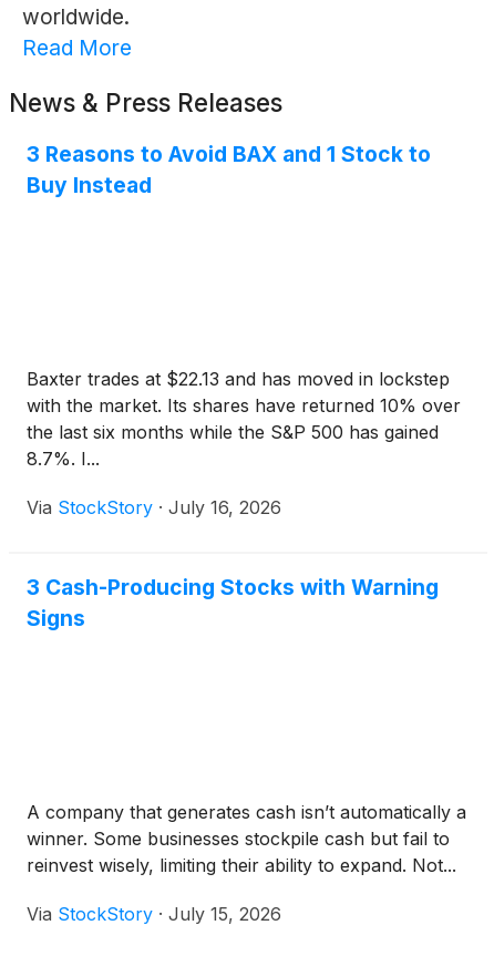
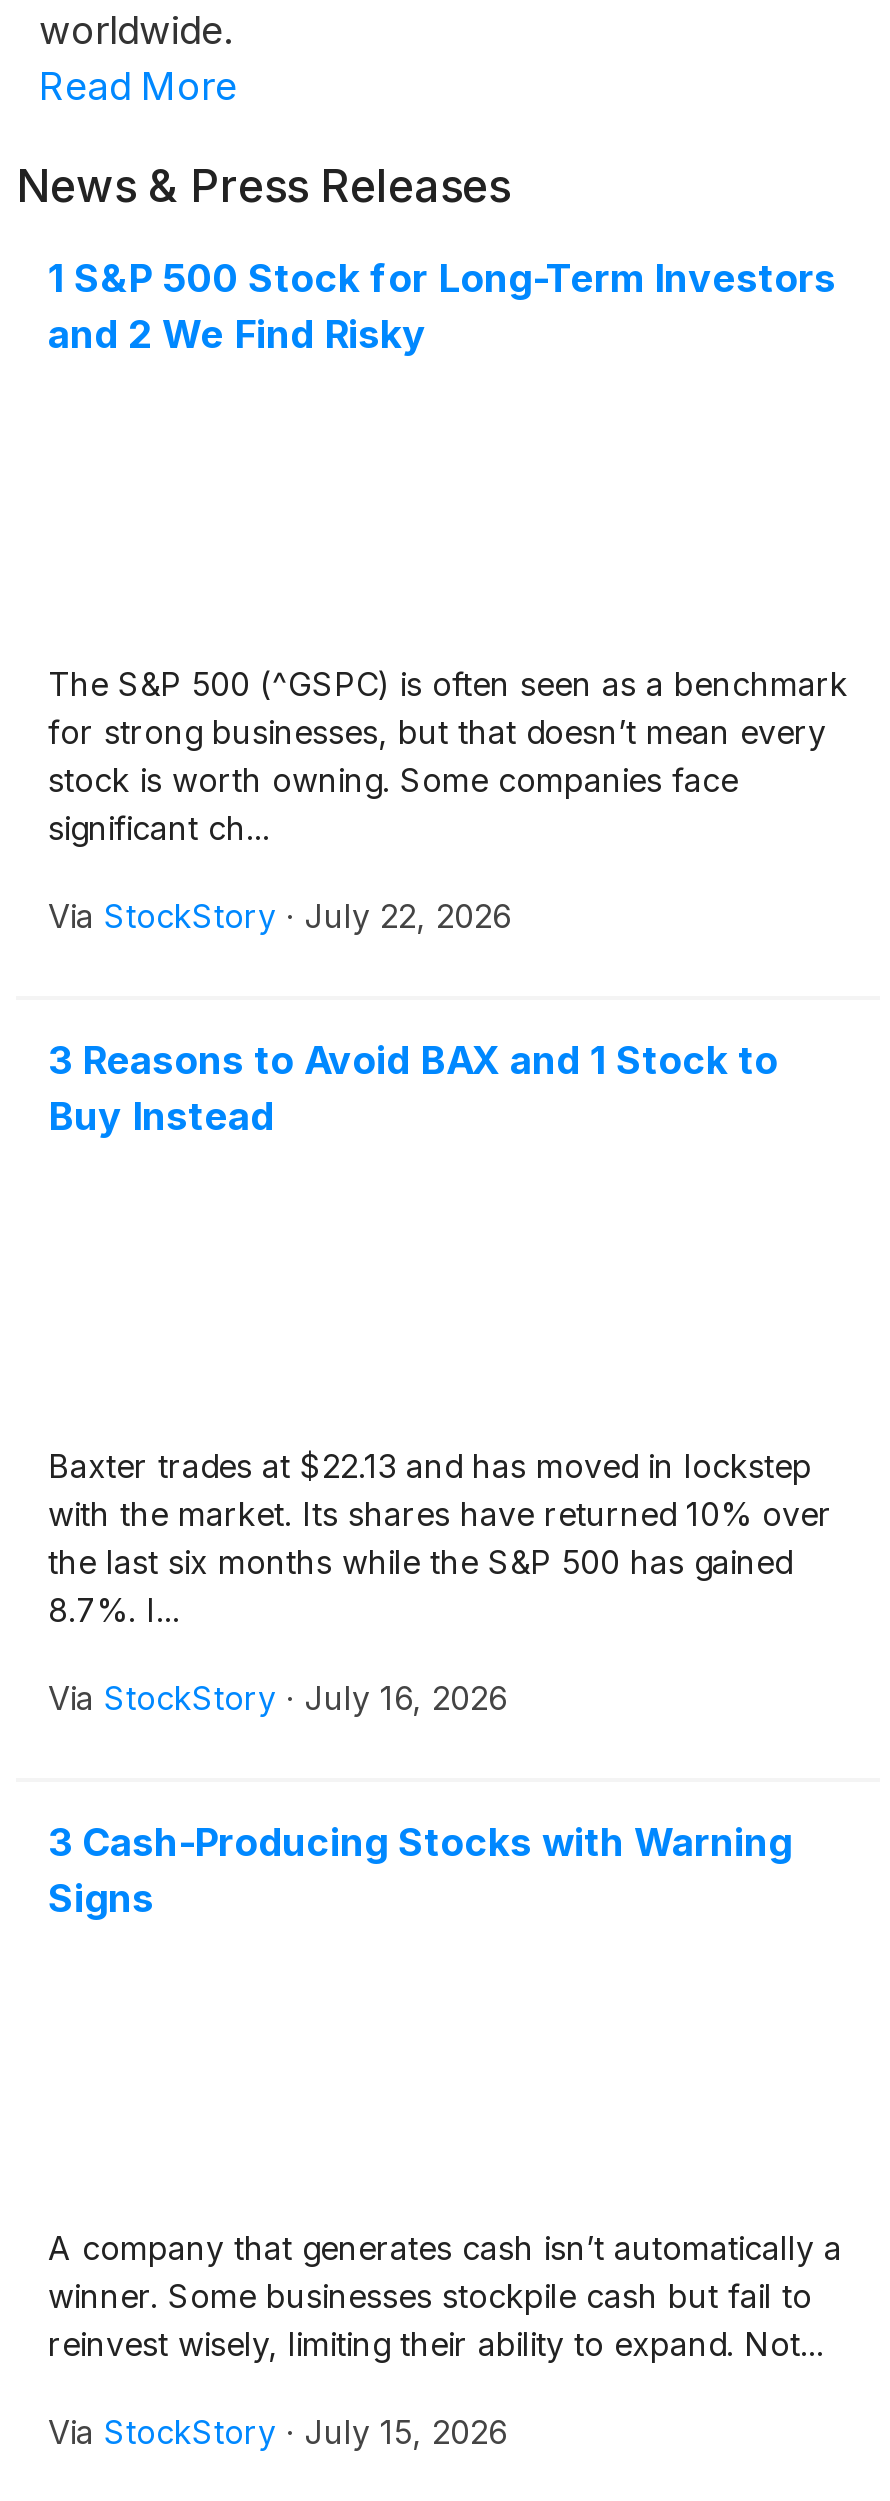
none -> [48,255,836,359] 1 S&P 500 Stock for Long-Term Investors | and 2 We Find Risky
none -> [48,665,848,937] The S&P 500 (^GSPC) is often seen as a benchmark | for strong businesses, but that doesn’t mean every | stock is worth owning. Some companies face | significant ch... | Via StockStory · July 22, 2026

